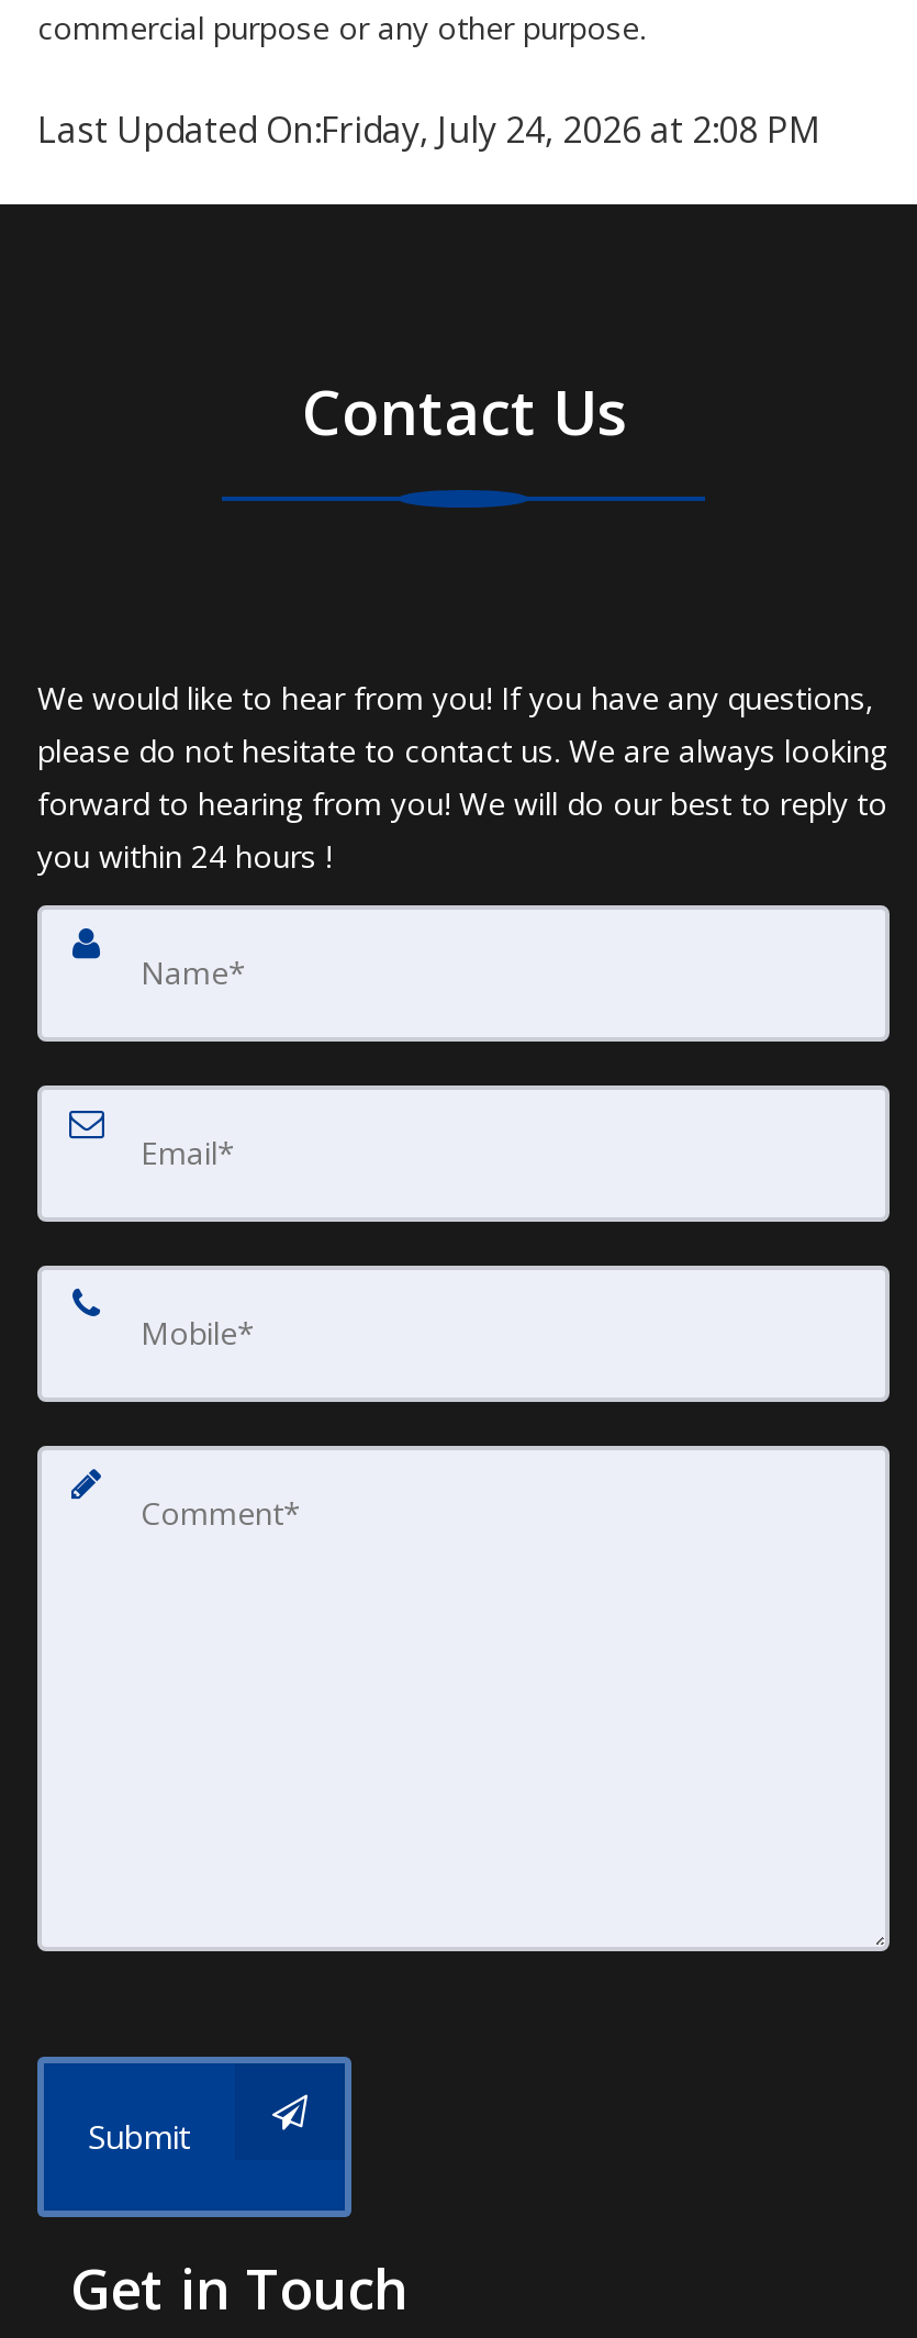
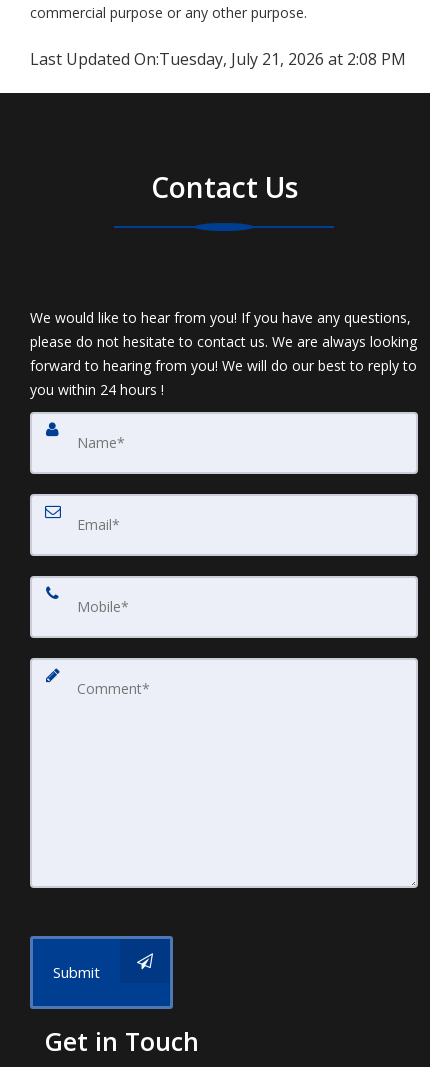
[37,105,821,154] Last Updated On:Friday, July 24, 2026 at 2:08 PM -> [30,48,406,70] Last Updated On:Tuesday, July 21, 2026 at 2:08 PM

